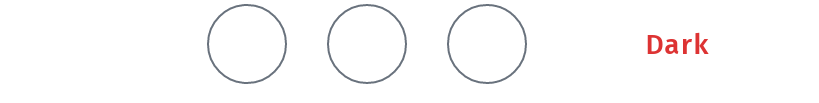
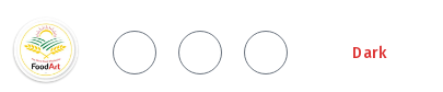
none -> [12,22,78,84] [image]

